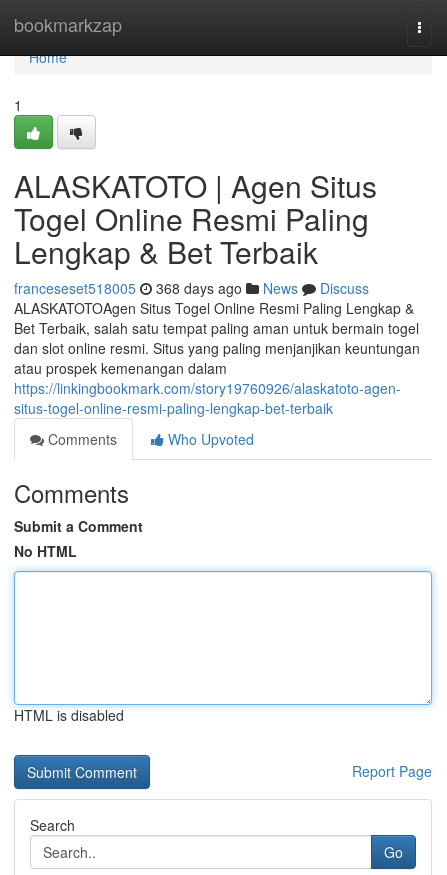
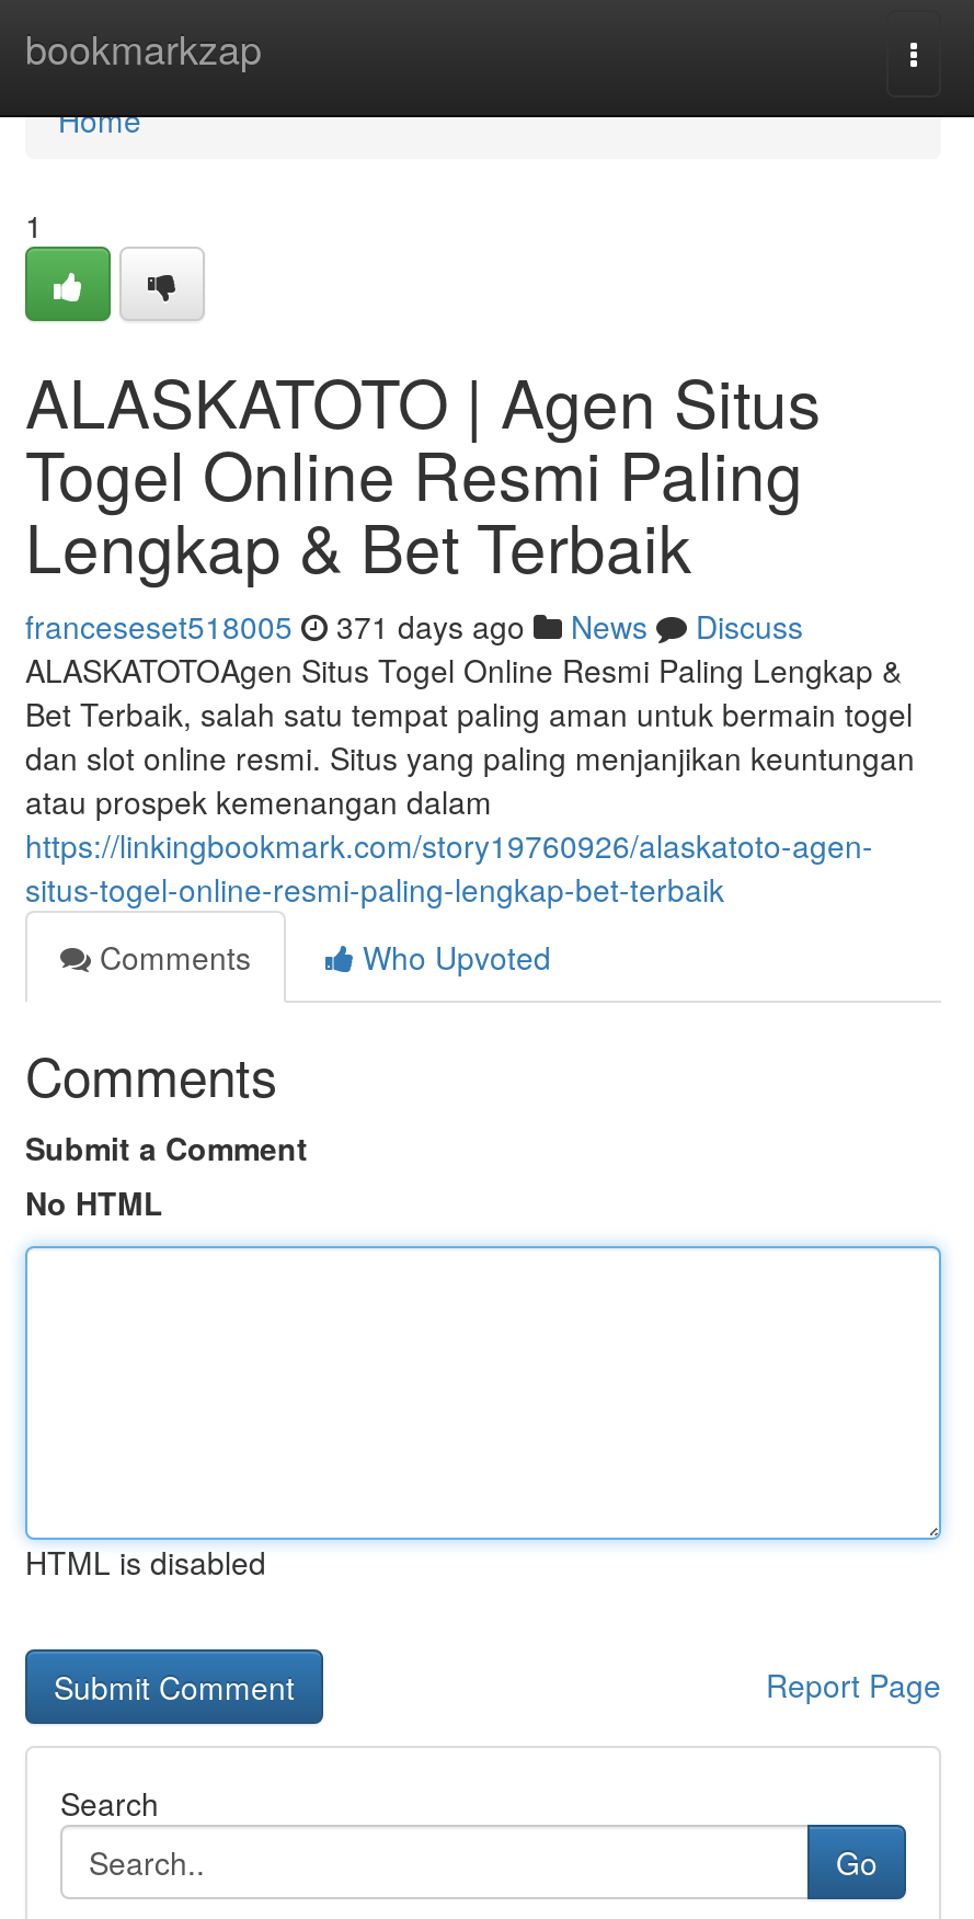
[14,278,369,298] franceseset518005 368 days ago News Discuss -> [25,604,803,648] franceseset518005 371 days ago News Discuss

